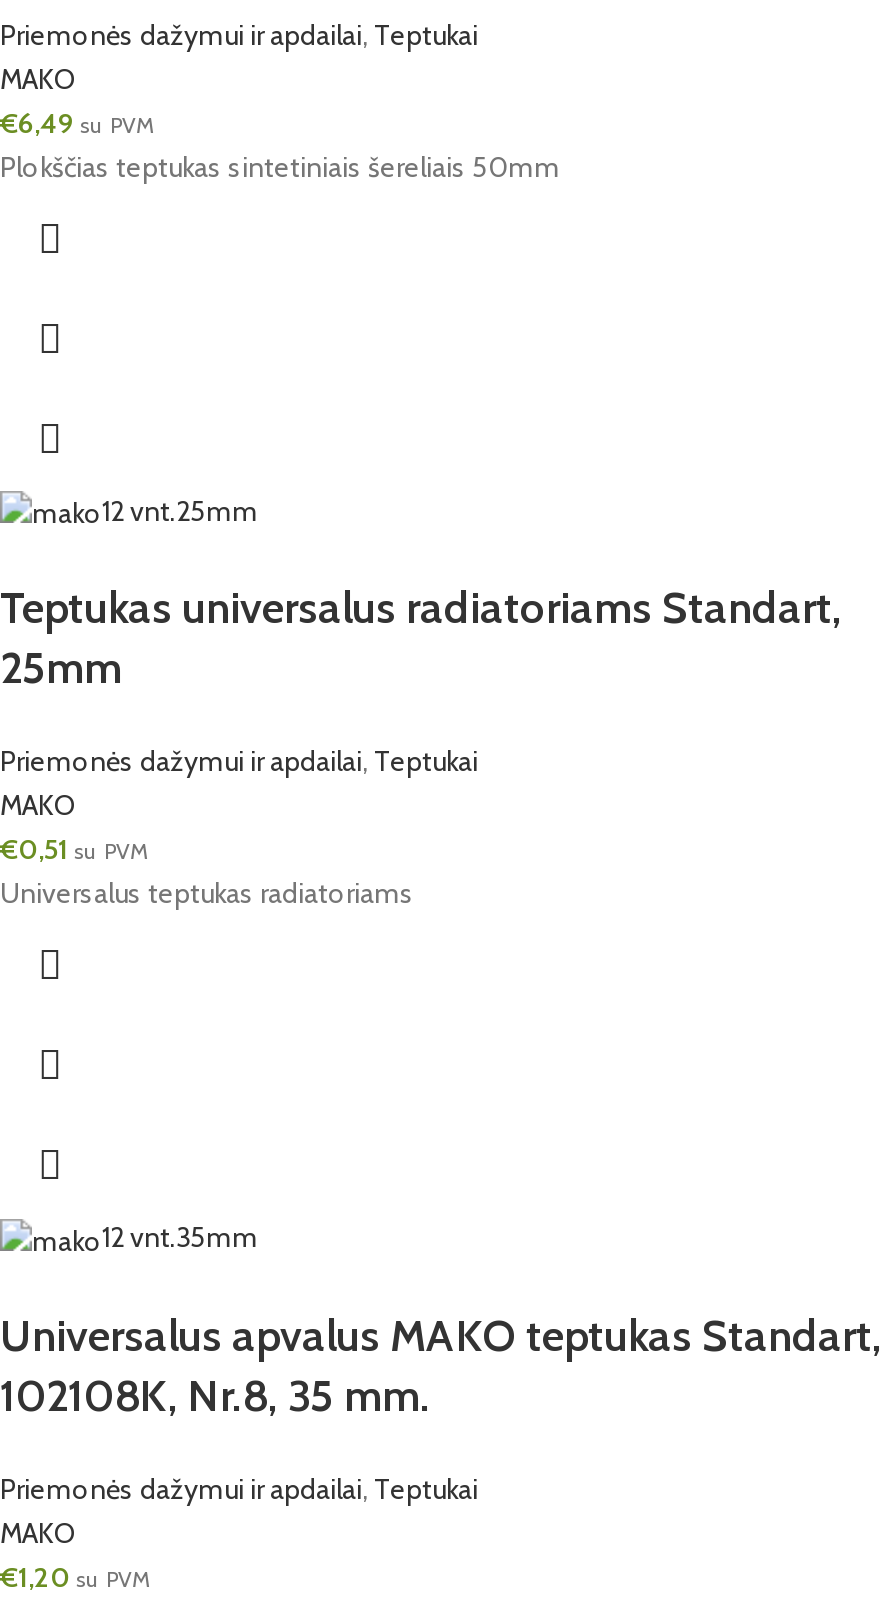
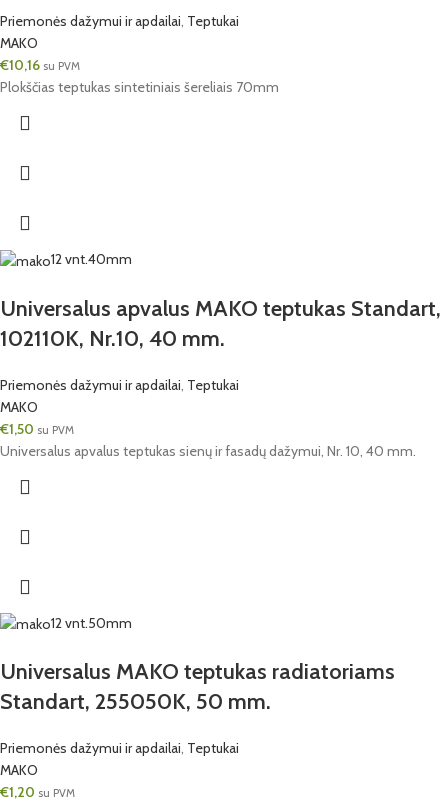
[0,104,560,184] €6,49 su PVM | Plokščias teptukas sintetiniais šereliais 50mm -> [0,56,279,96] €10,16 su PVM | Plokščias teptukas sintetiniais šereliais 70mm
[102,492,258,528] 12 vnt.25mm -> [51,250,132,268] 12 vnt.40mm
[0,581,842,695] Teptukas universalus radiatoriams Standart, | 25mm -> [0,325,225,352] 102110K, Nr.10, 40 mm.
[0,831,414,911] €0,51 su PVM | Universalus teptukas radiatoriams -> [0,420,416,460] €1,50 su PVM | Universalus apvalus teptukas sienų ir fasadų dažymui, Nr. 10, 40 mm.
[102,1219,258,1255] 12 vnt.35mm -> [51,614,132,632] 12 vnt.50mm
moved [0,1308,882,1362] -> [0,295,441,322]: Universalus apvalus MAKO teptukas Standart,
[0,1368,430,1422] 102108K, Nr.8, 35 mm. -> [0,658,395,715] Universalus MAKO teptukas radiatoriams | Standart, 255050K, 50 mm.

